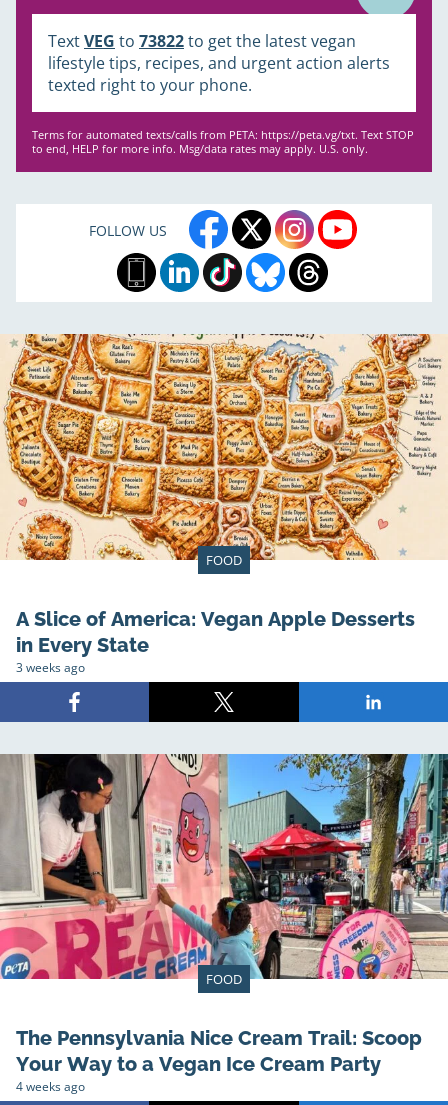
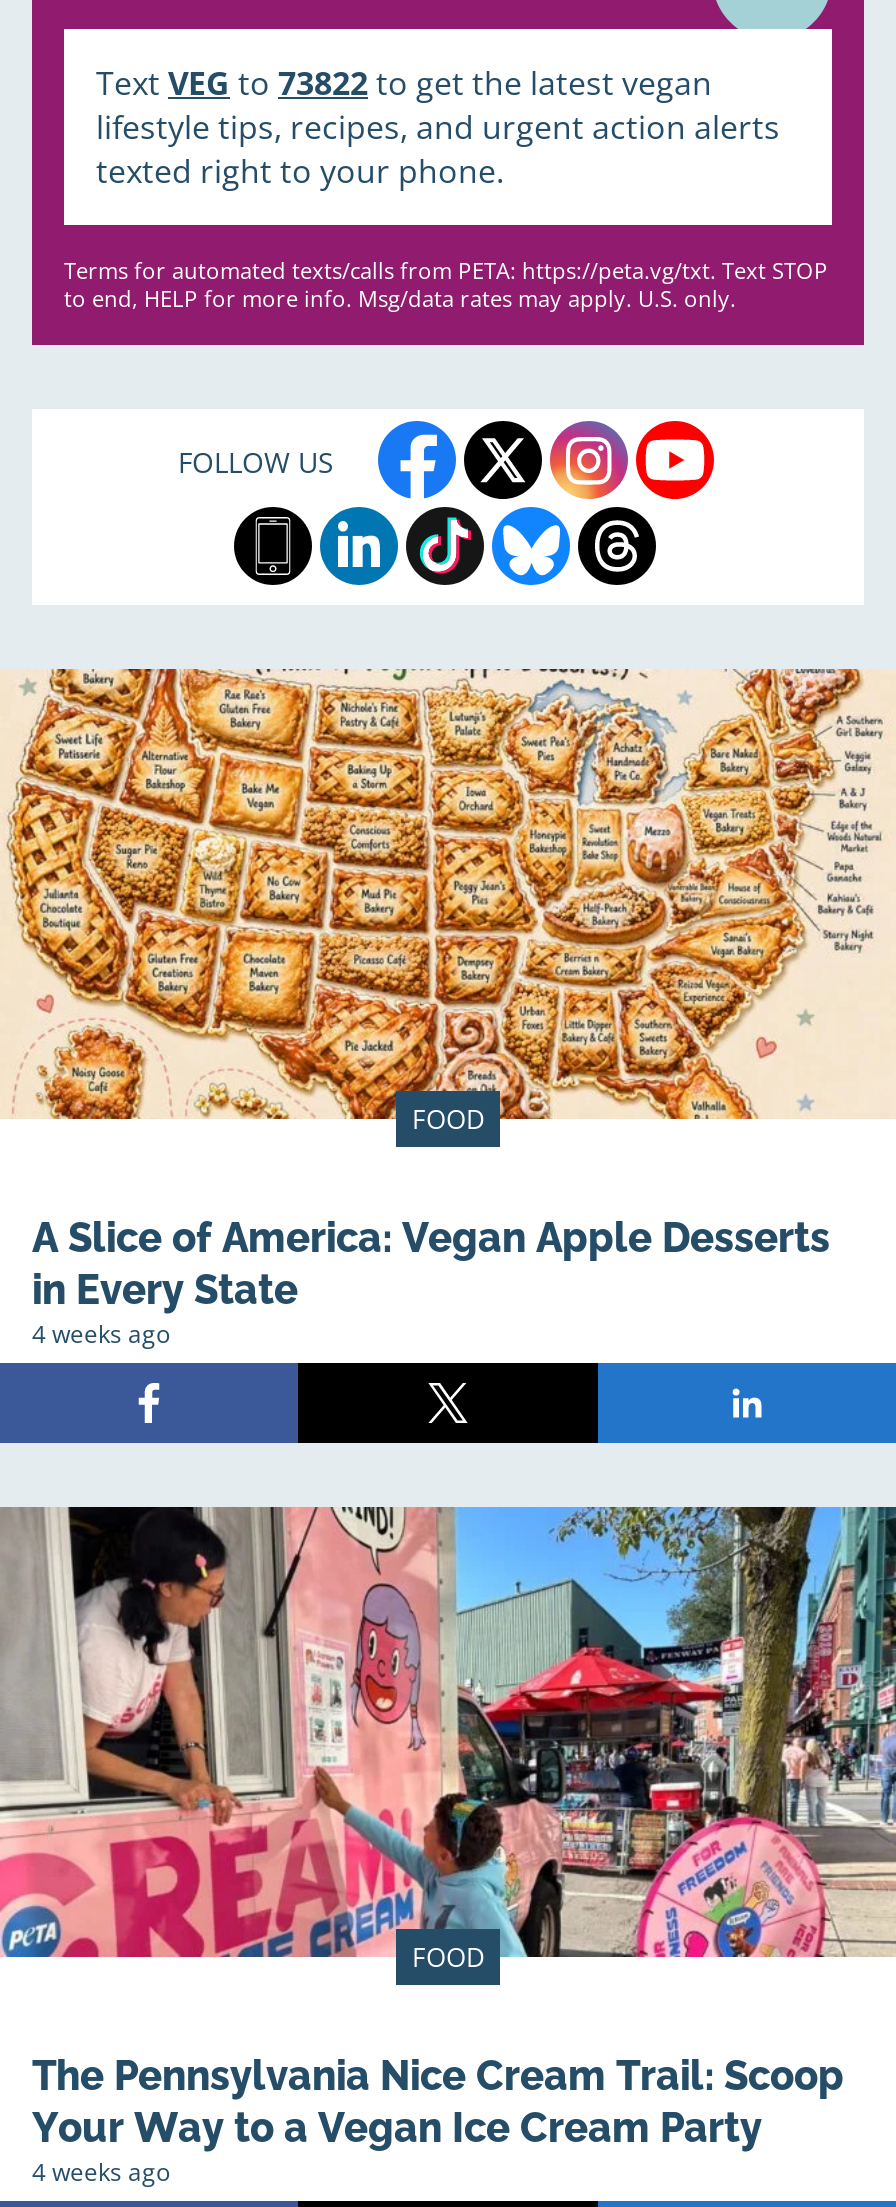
[16,659,85,676] 3 weeks ago -> [32,1317,170,1351] 4 weeks ago

